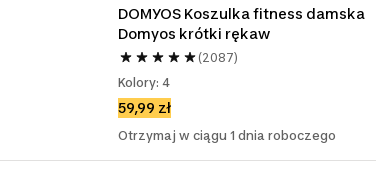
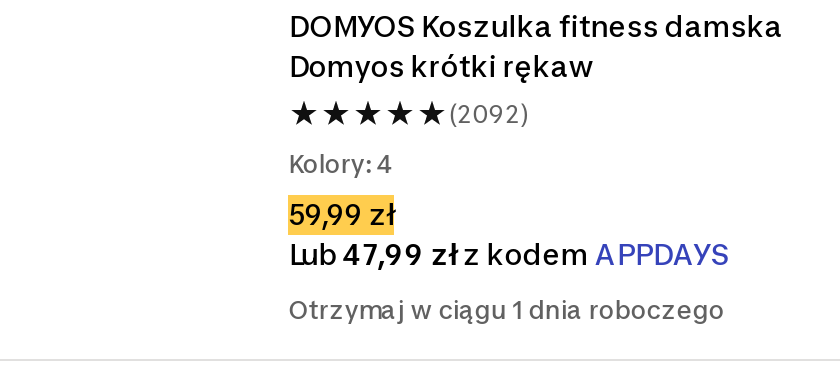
[198,50,238,65] (2087) -> [449,99,529,129] (2092)
none -> [289,237,729,271] Lub 47,99 zł z kodem APPDAYS

